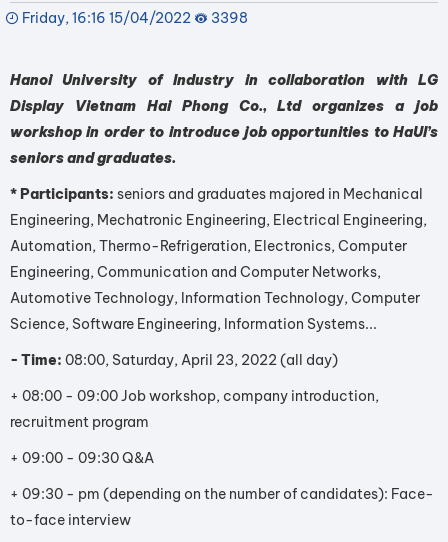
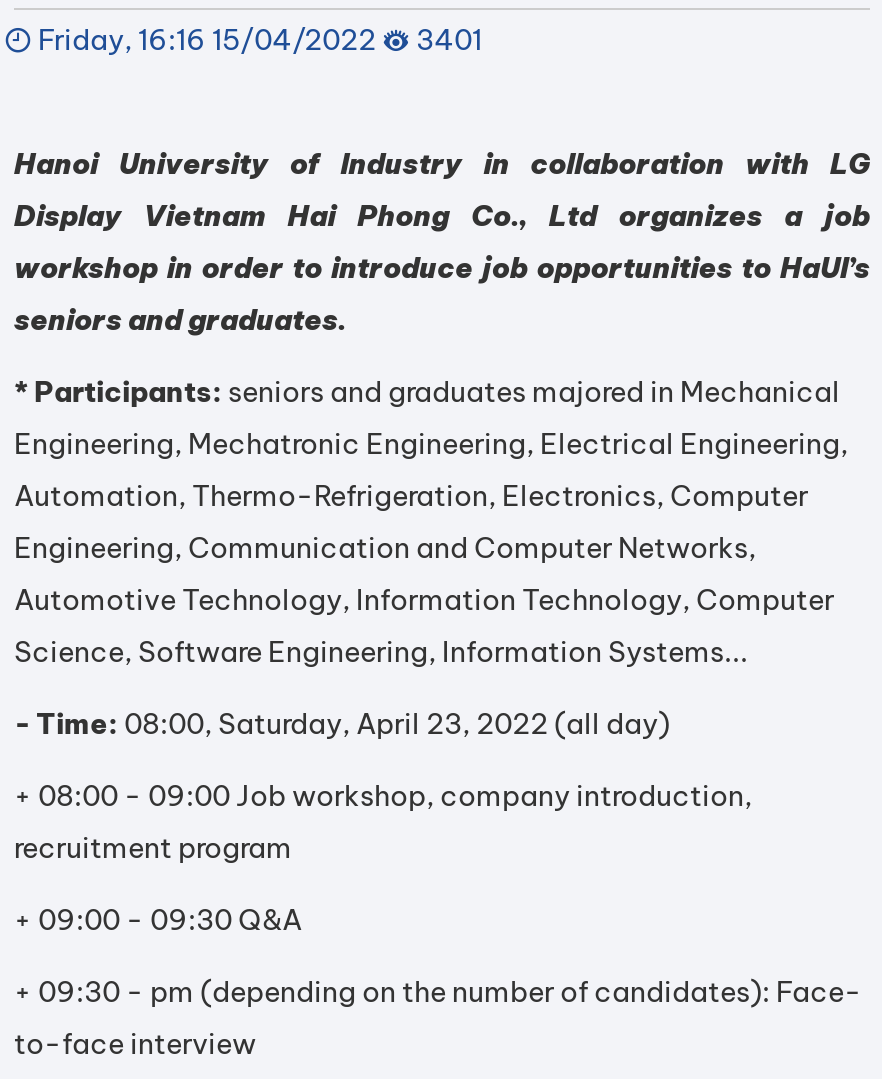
[22,9,248,27] Friday, 16:16 15/04/2022 3398 -> [38,22,482,58] Friday, 16:16 15/04/2022 3401

